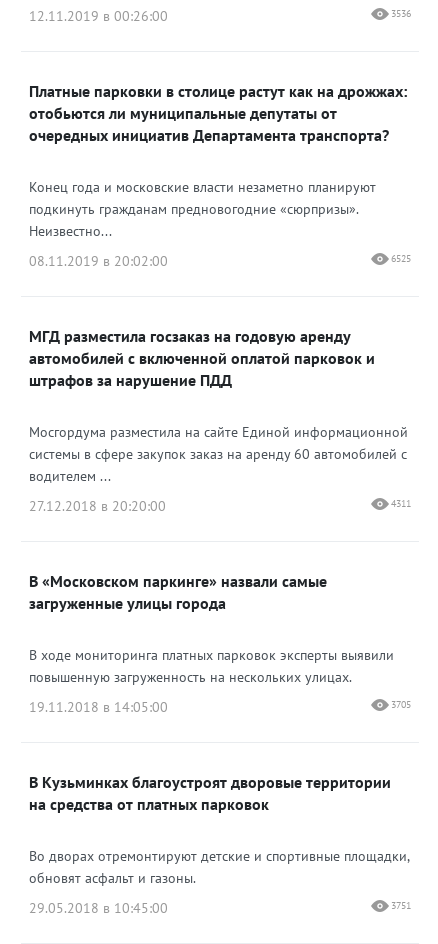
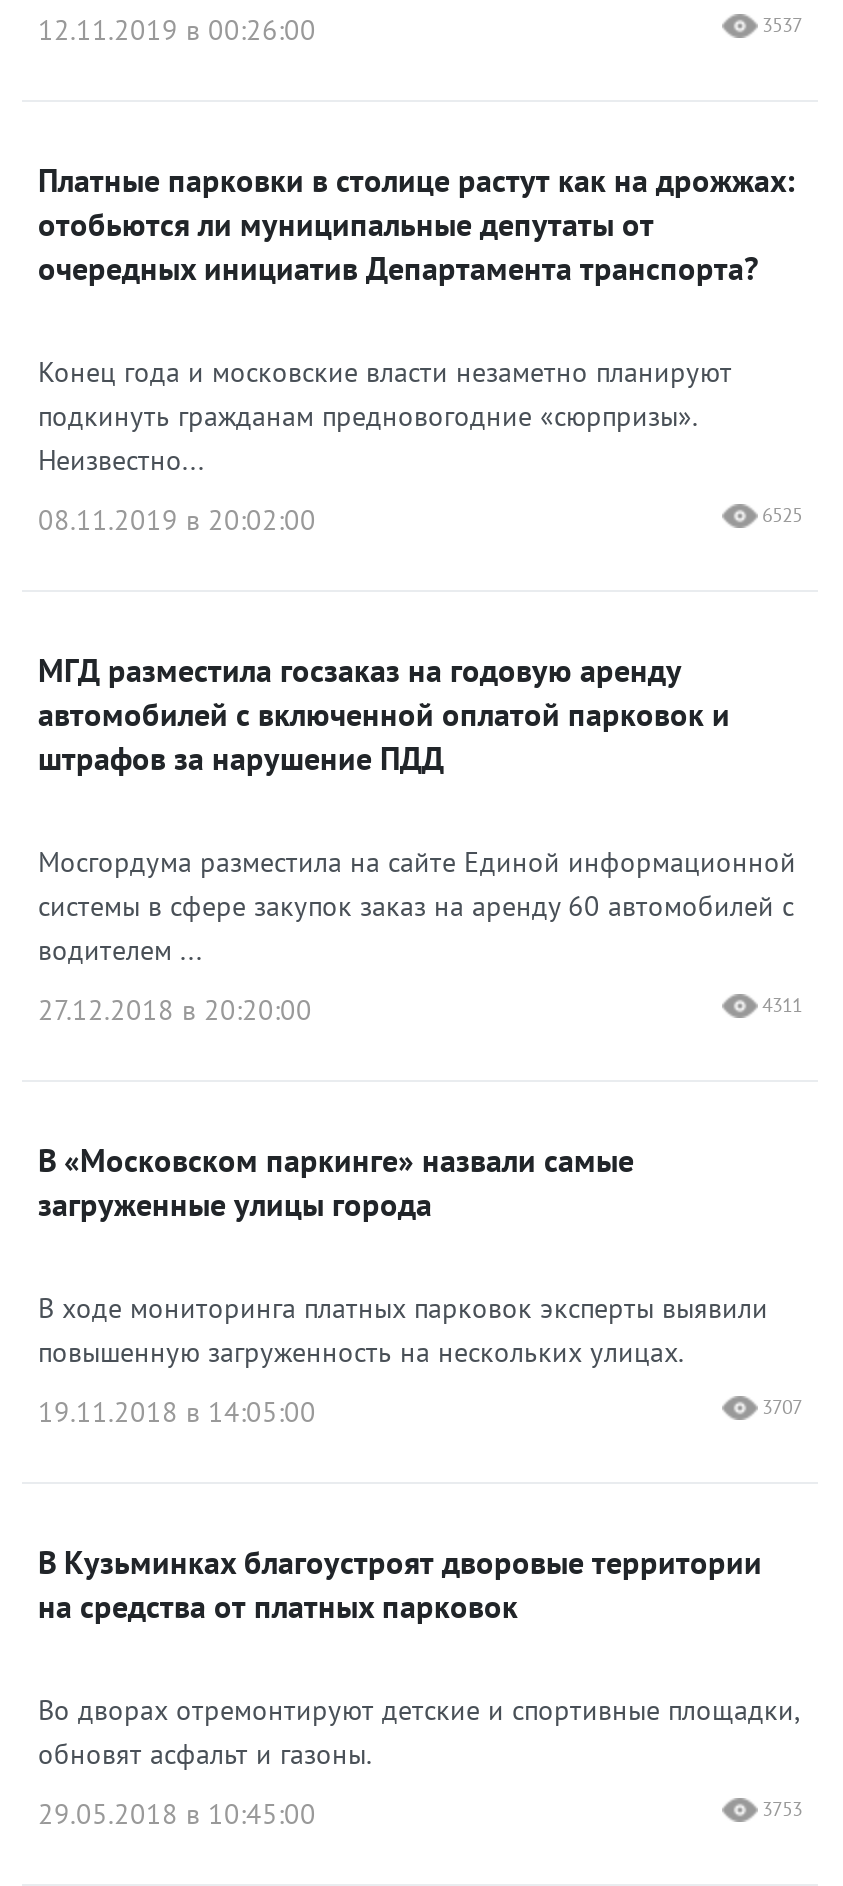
[391,7,411,20] 3536 -> [762,12,802,38] 3537
[391,698,411,711] 3705 -> [762,1394,802,1420] 3707
[391,899,411,912] 3751 -> [762,1796,802,1822] 3753

